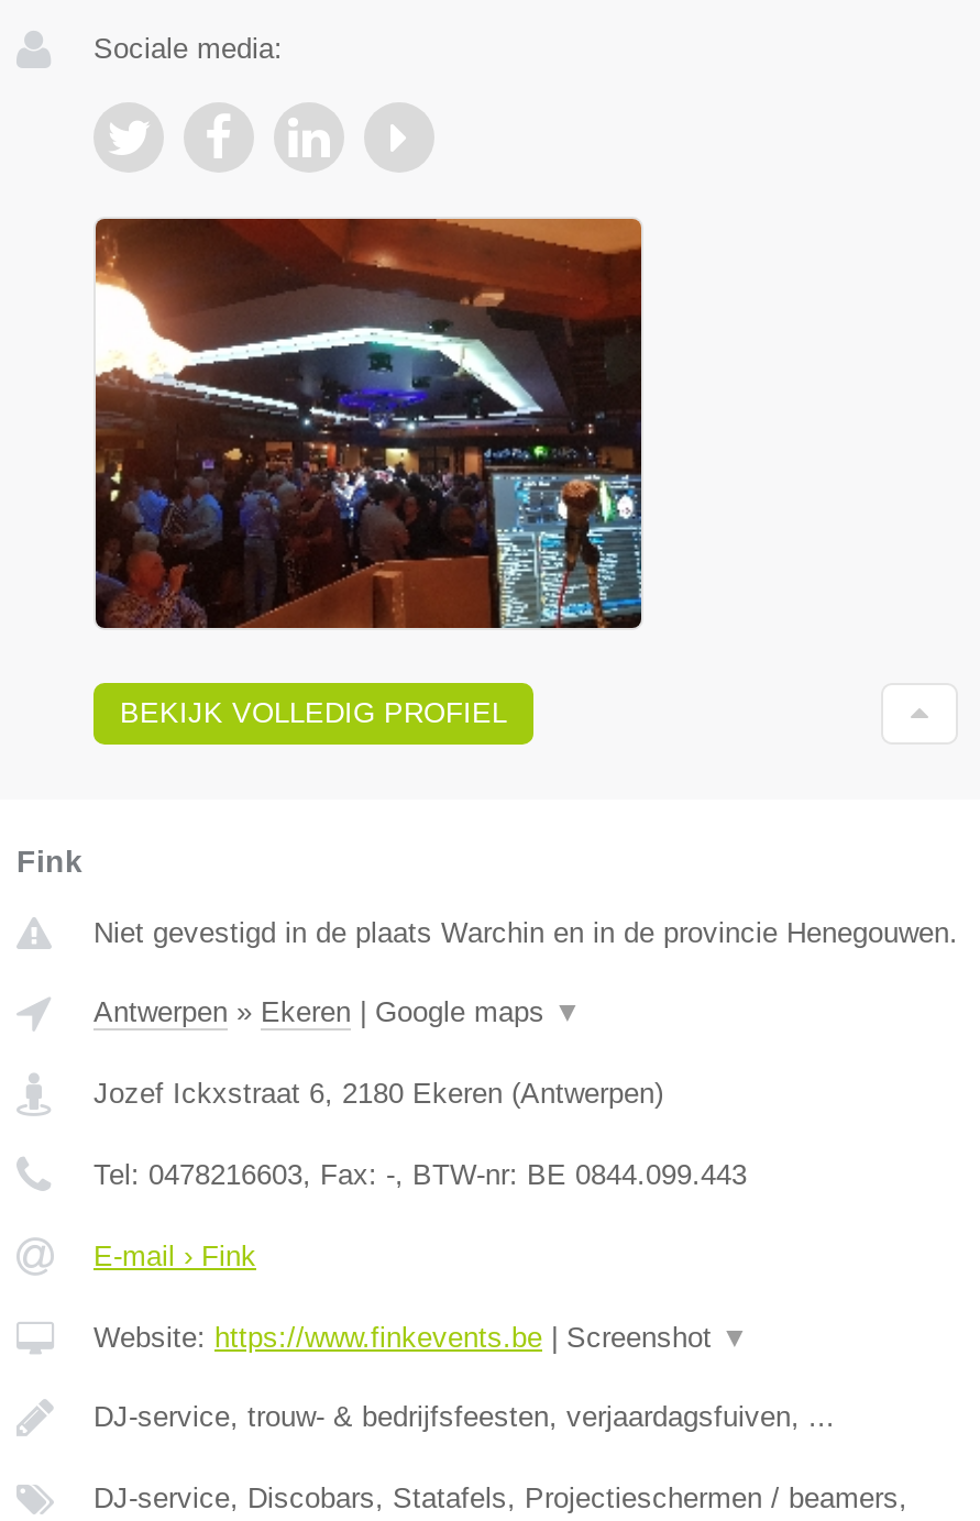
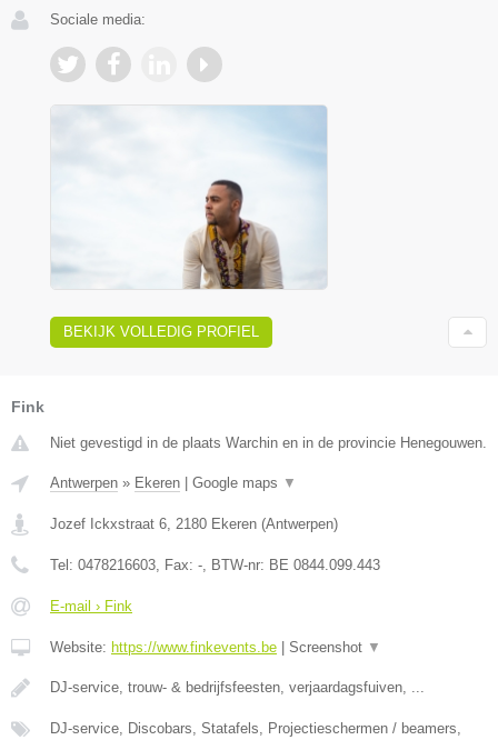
[93,217,643,630] [image] -> [51,106,327,290] [image]

